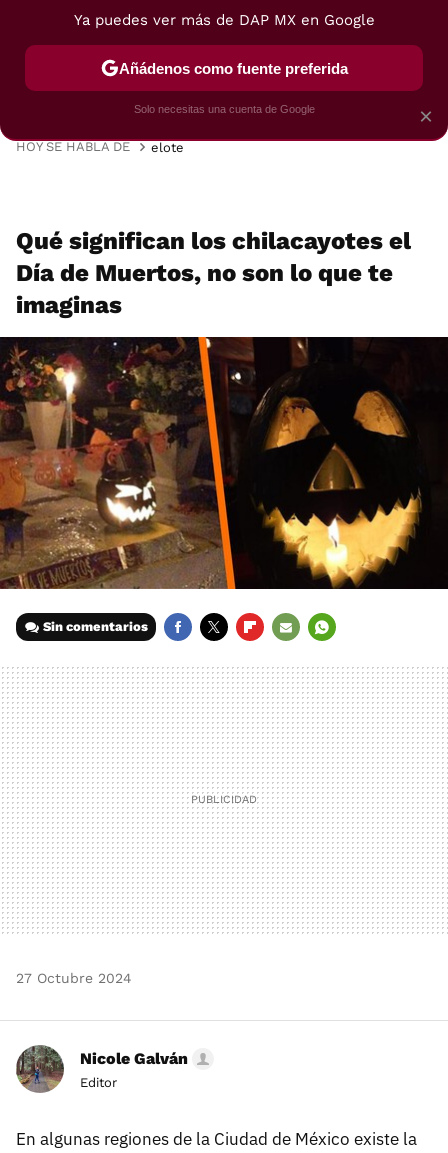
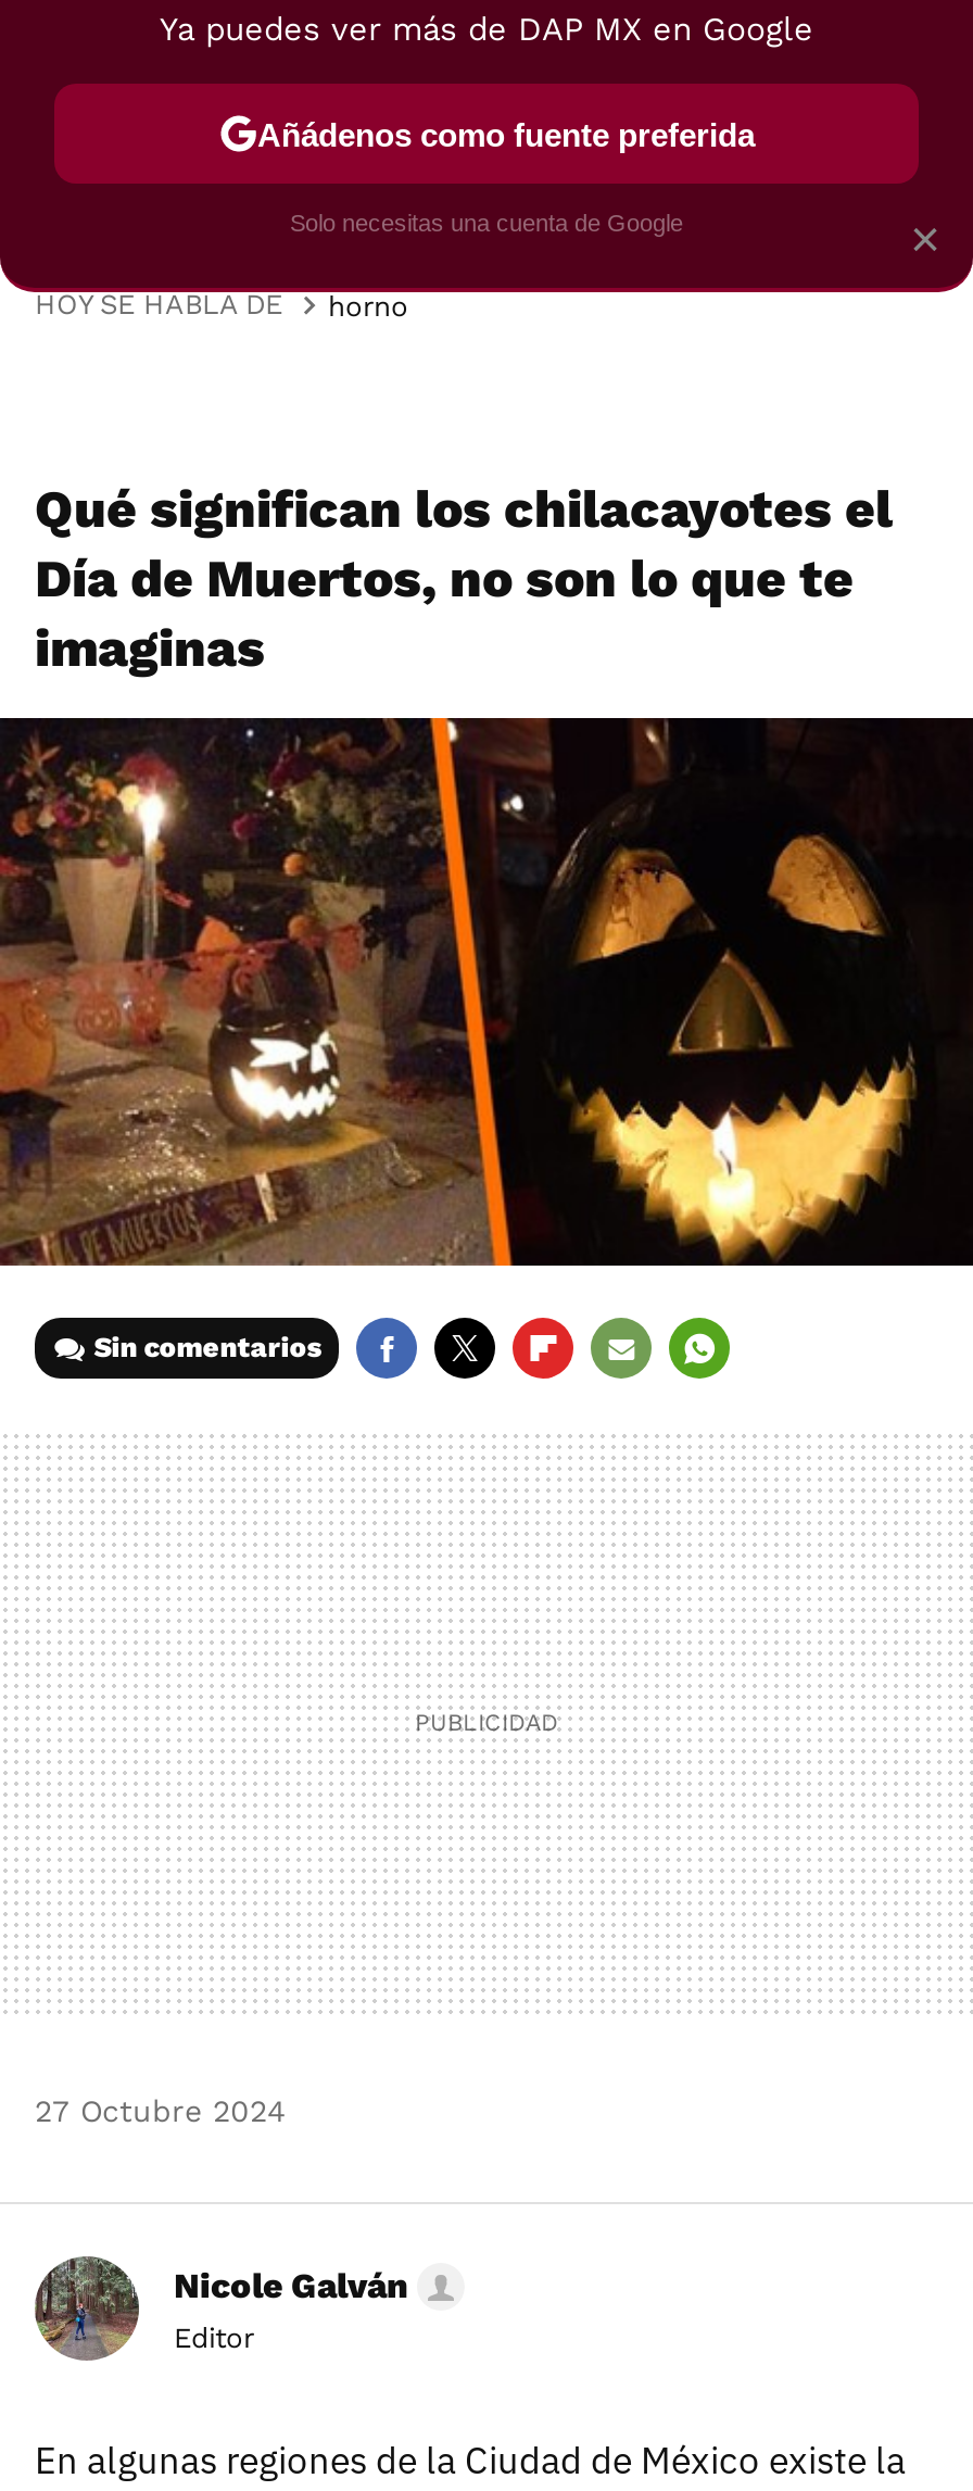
[151,139,184,154] elote -> [328,289,408,322] horno

